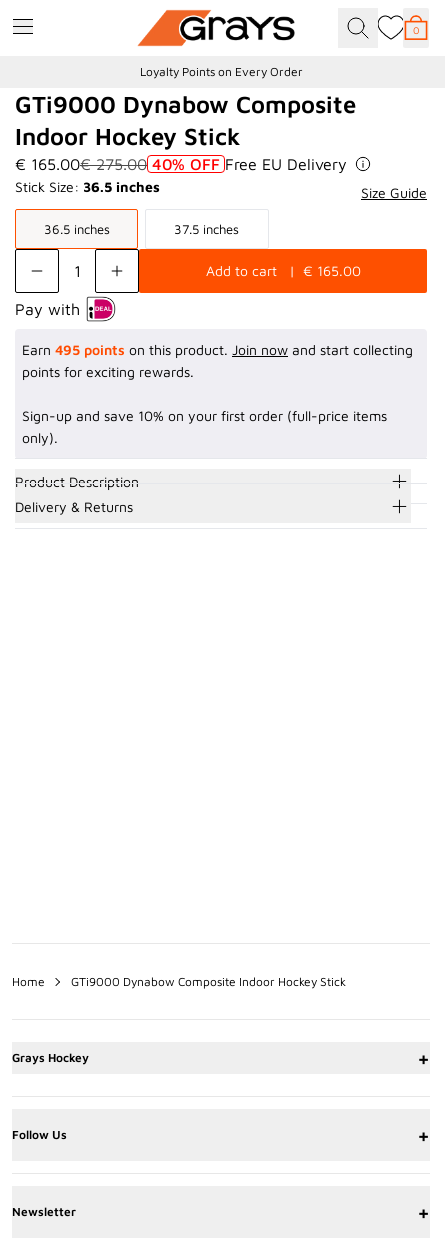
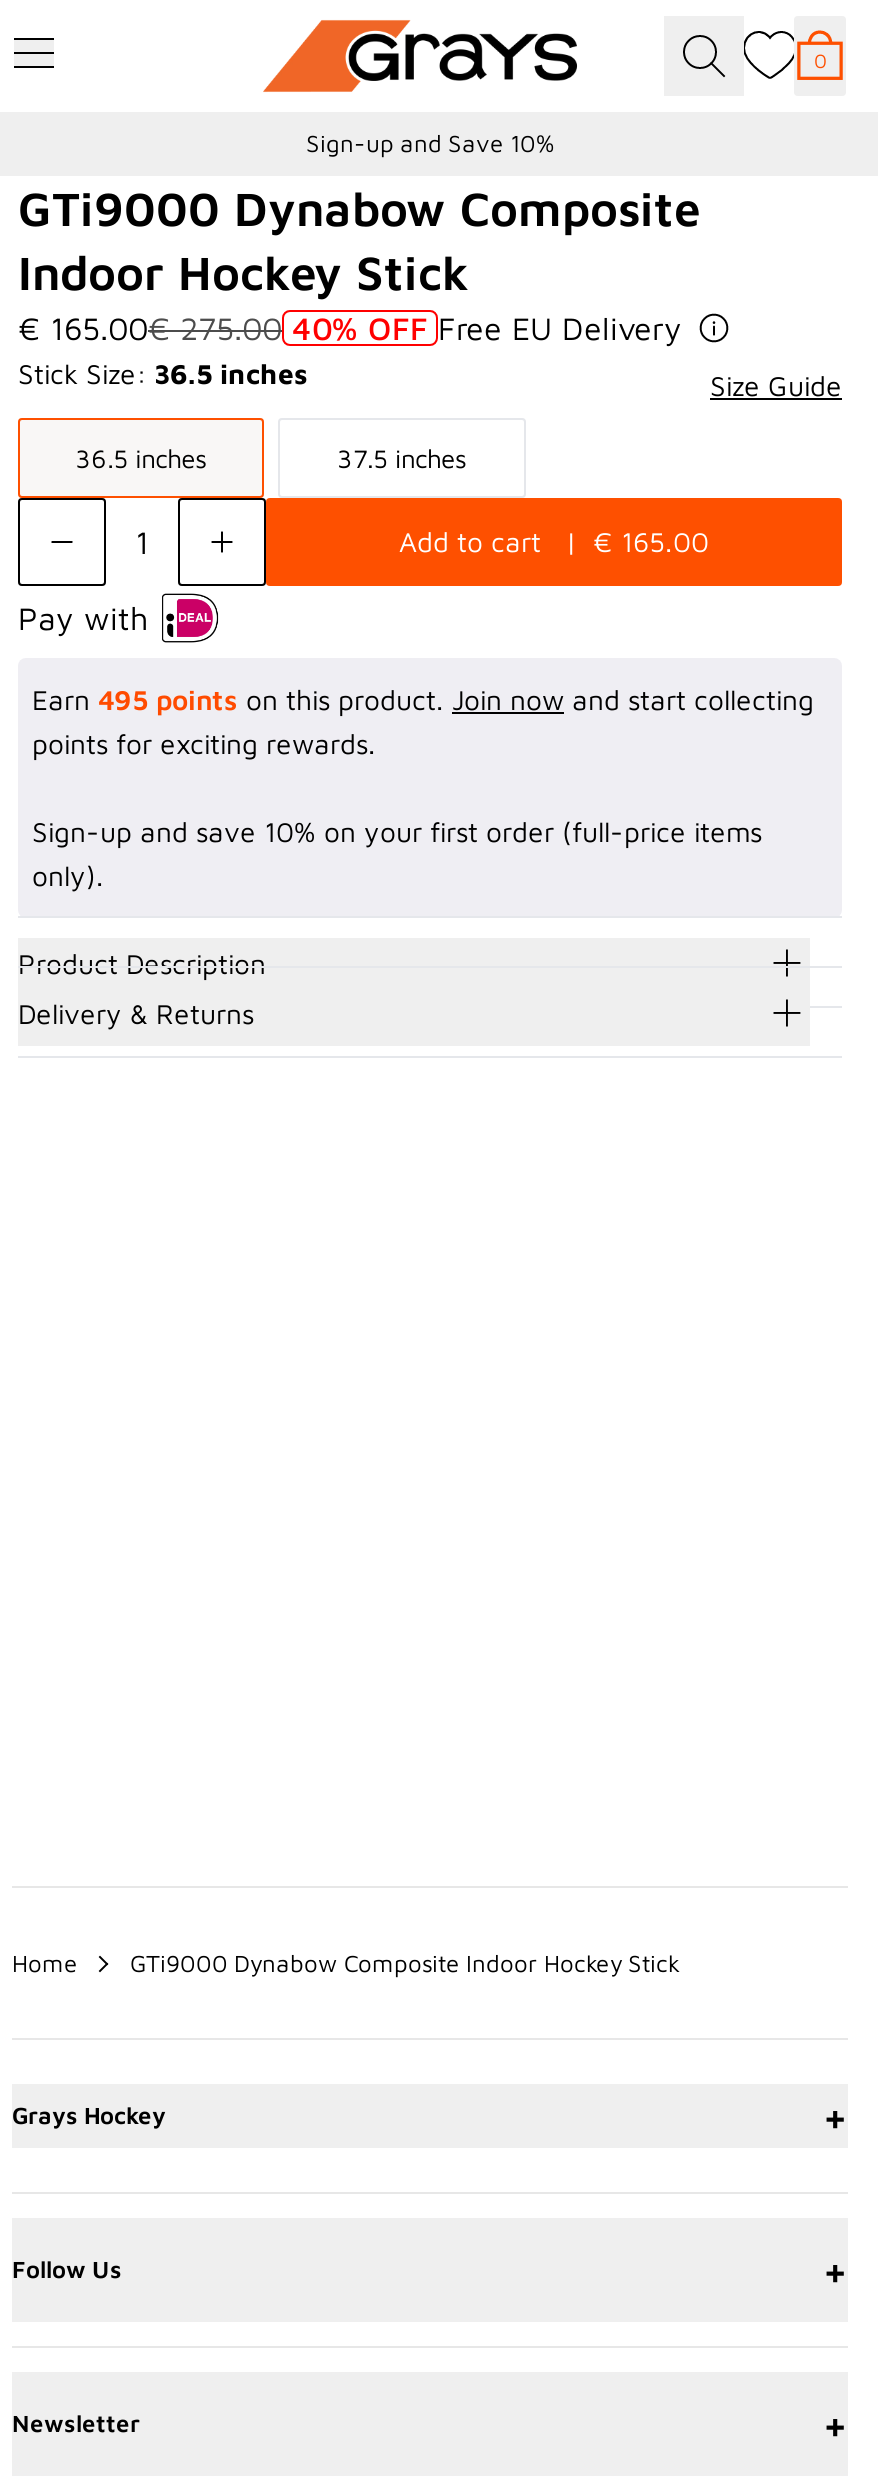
[139,64,302,79] Loyalty Points on Every Order -> [306,128,554,158] Sign-up and Save 10%

